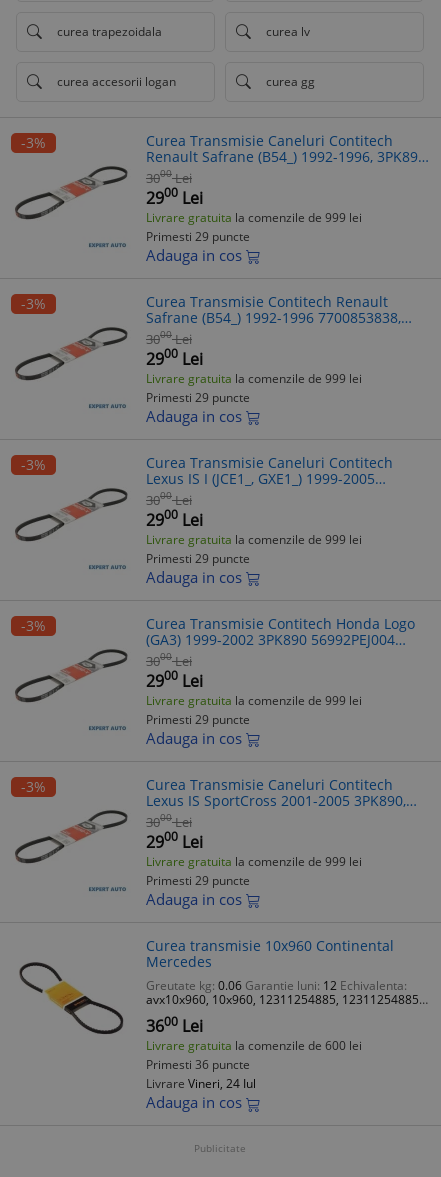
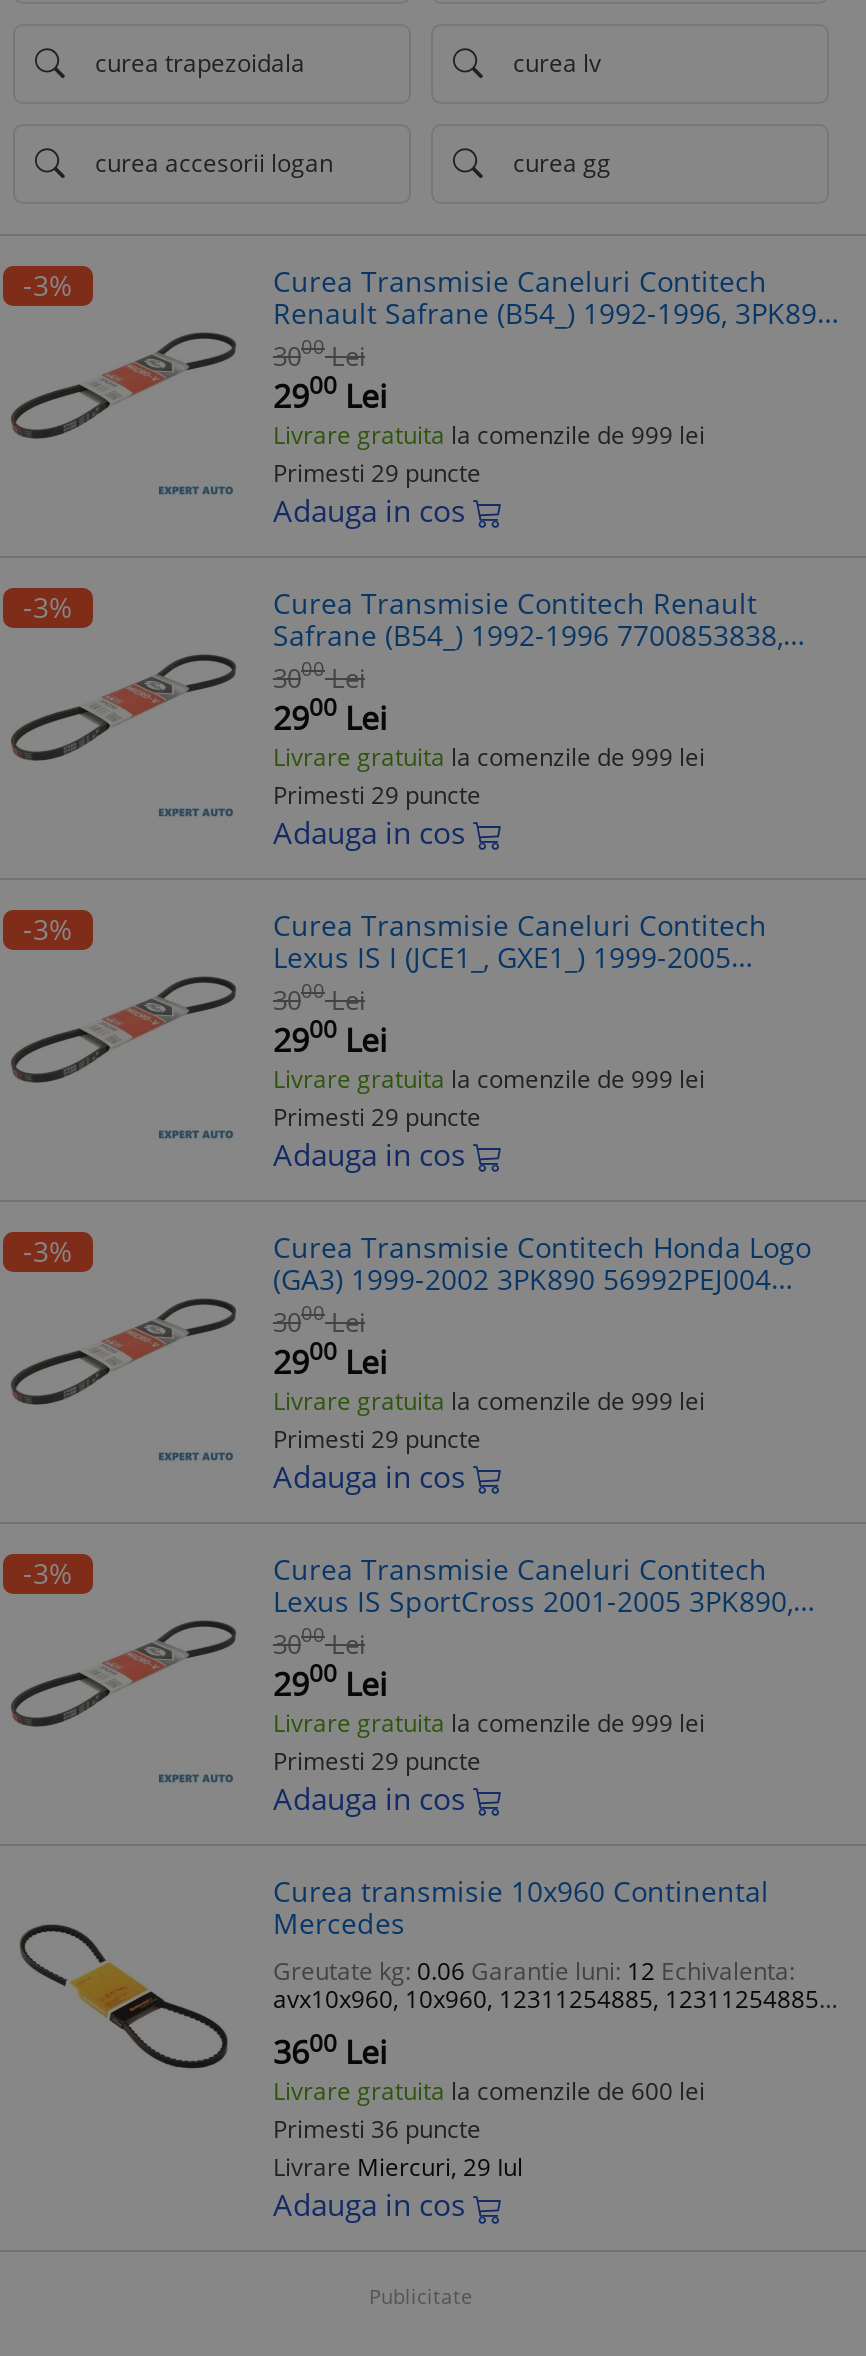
[146,1075,256,1092] Livrare Vineri, 24 Iul -> [273,2150,523,2184] Livrare Miercuri, 29 Iul

